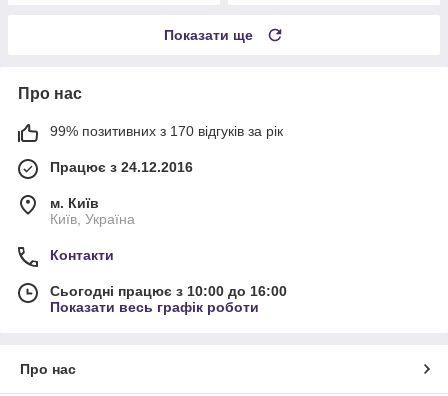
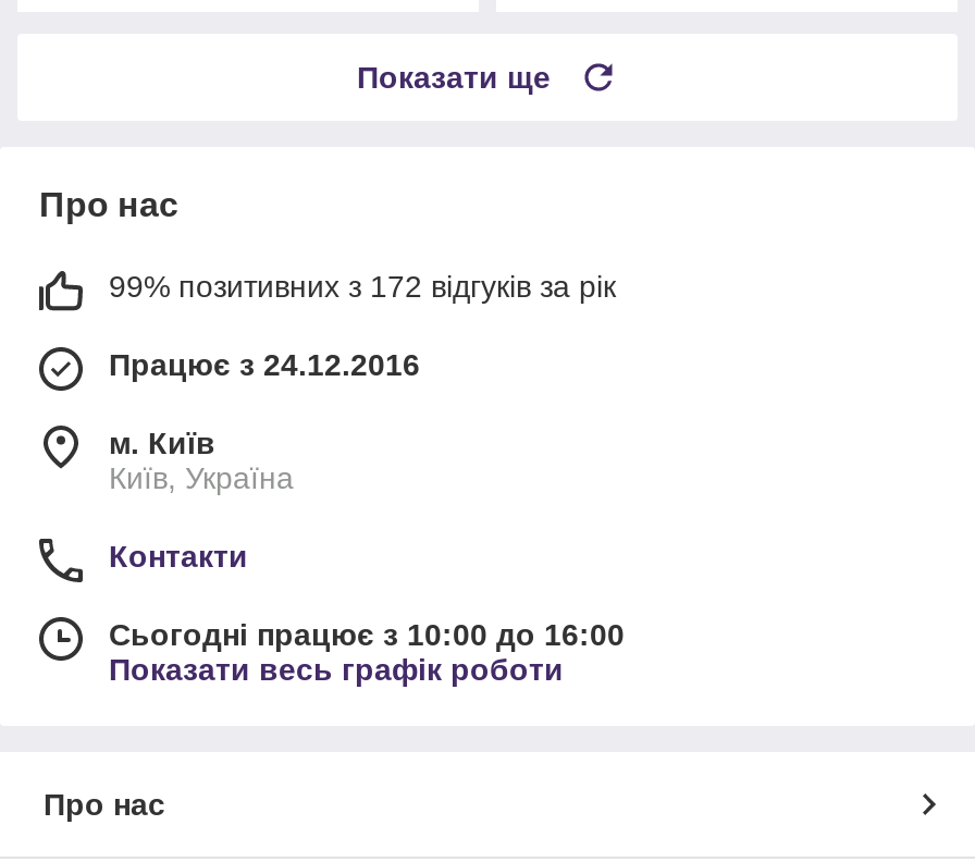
[50,123,283,139] 99% позитивних з 170 відгуків за рік -> [109,270,616,305] 99% позитивних з 172 відгуків за рік

